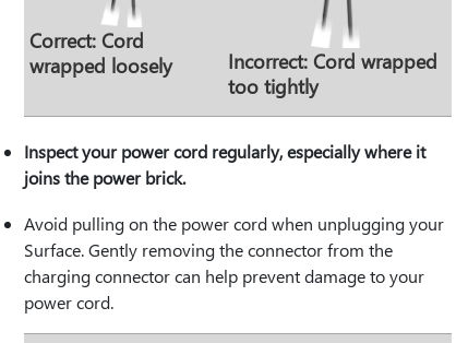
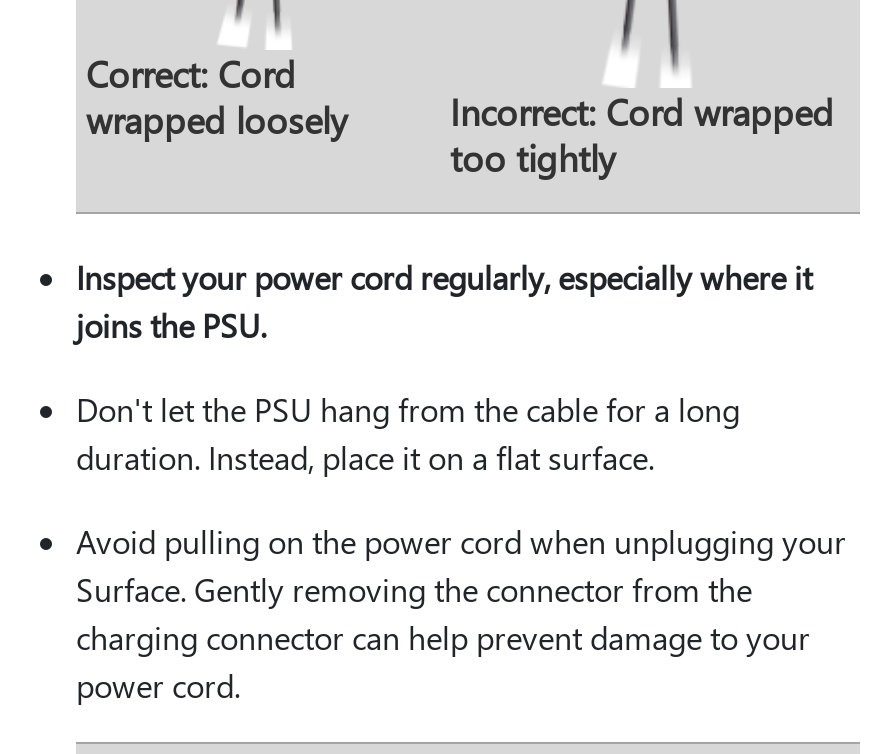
[24,166,185,189] joins the power brick. -> [76,304,740,478] joins the PSU. | Don't let the PSU hang from the cable for a long | duration. Instead, place it on a flat surface.

